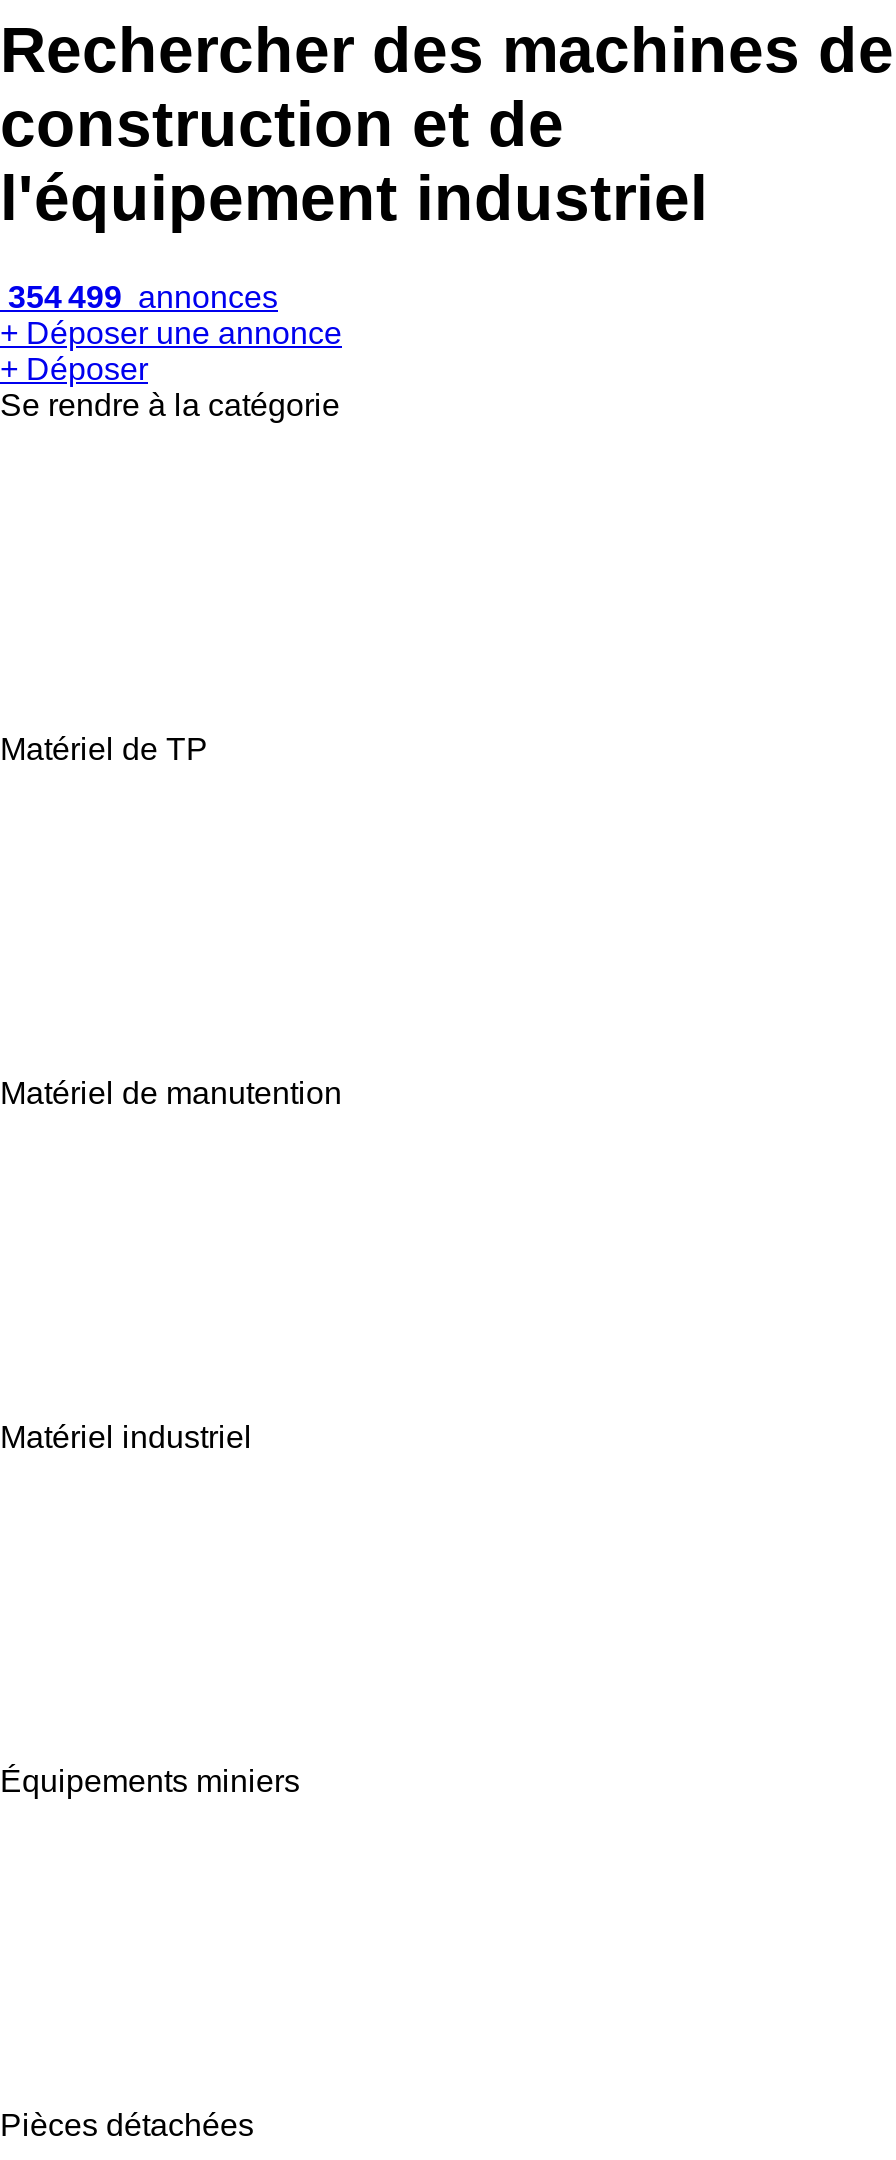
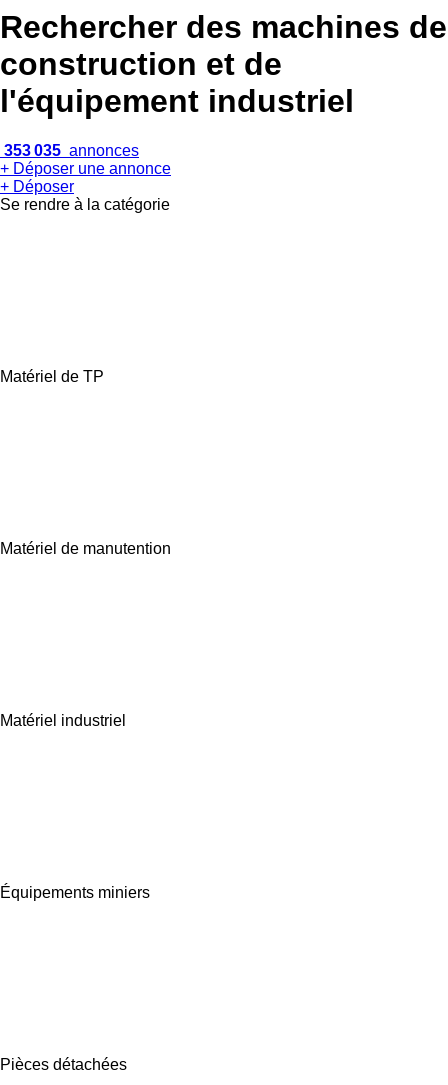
[0,280,278,314] 354 499 annonces -> [0,142,139,159] 353 035 annonces

